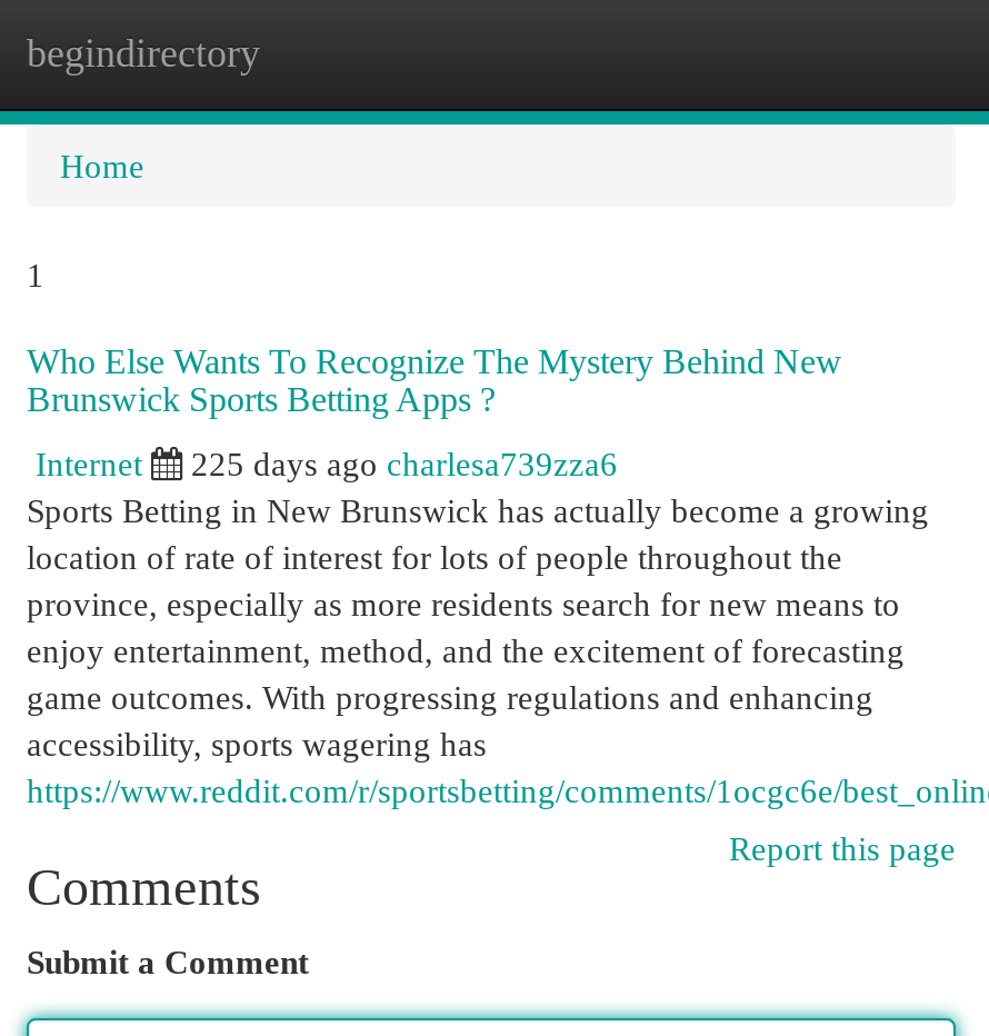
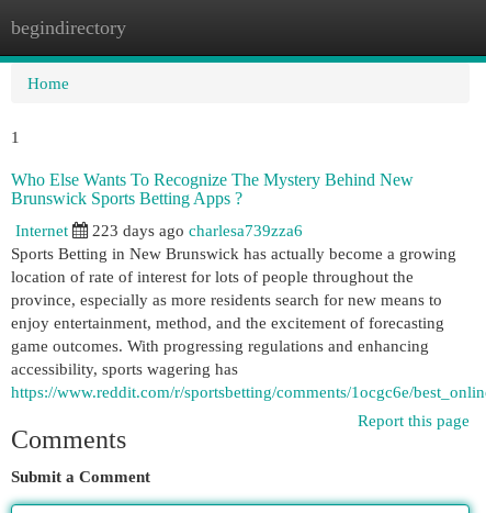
[191,445,618,482] 225 days ago charlesa739zza6 -> [92,221,303,239] 223 days ago charlesa739zza6

